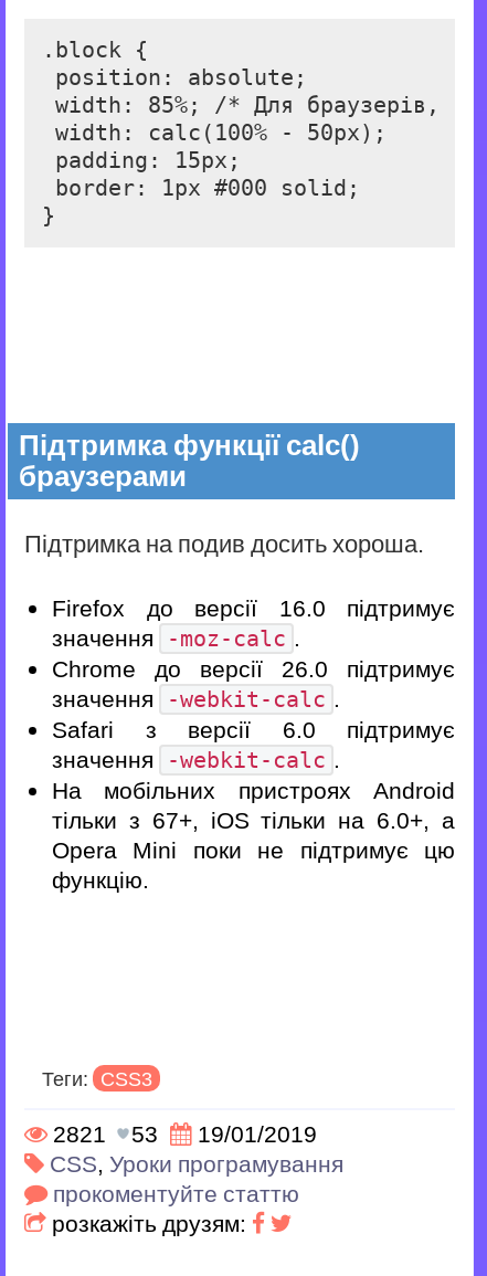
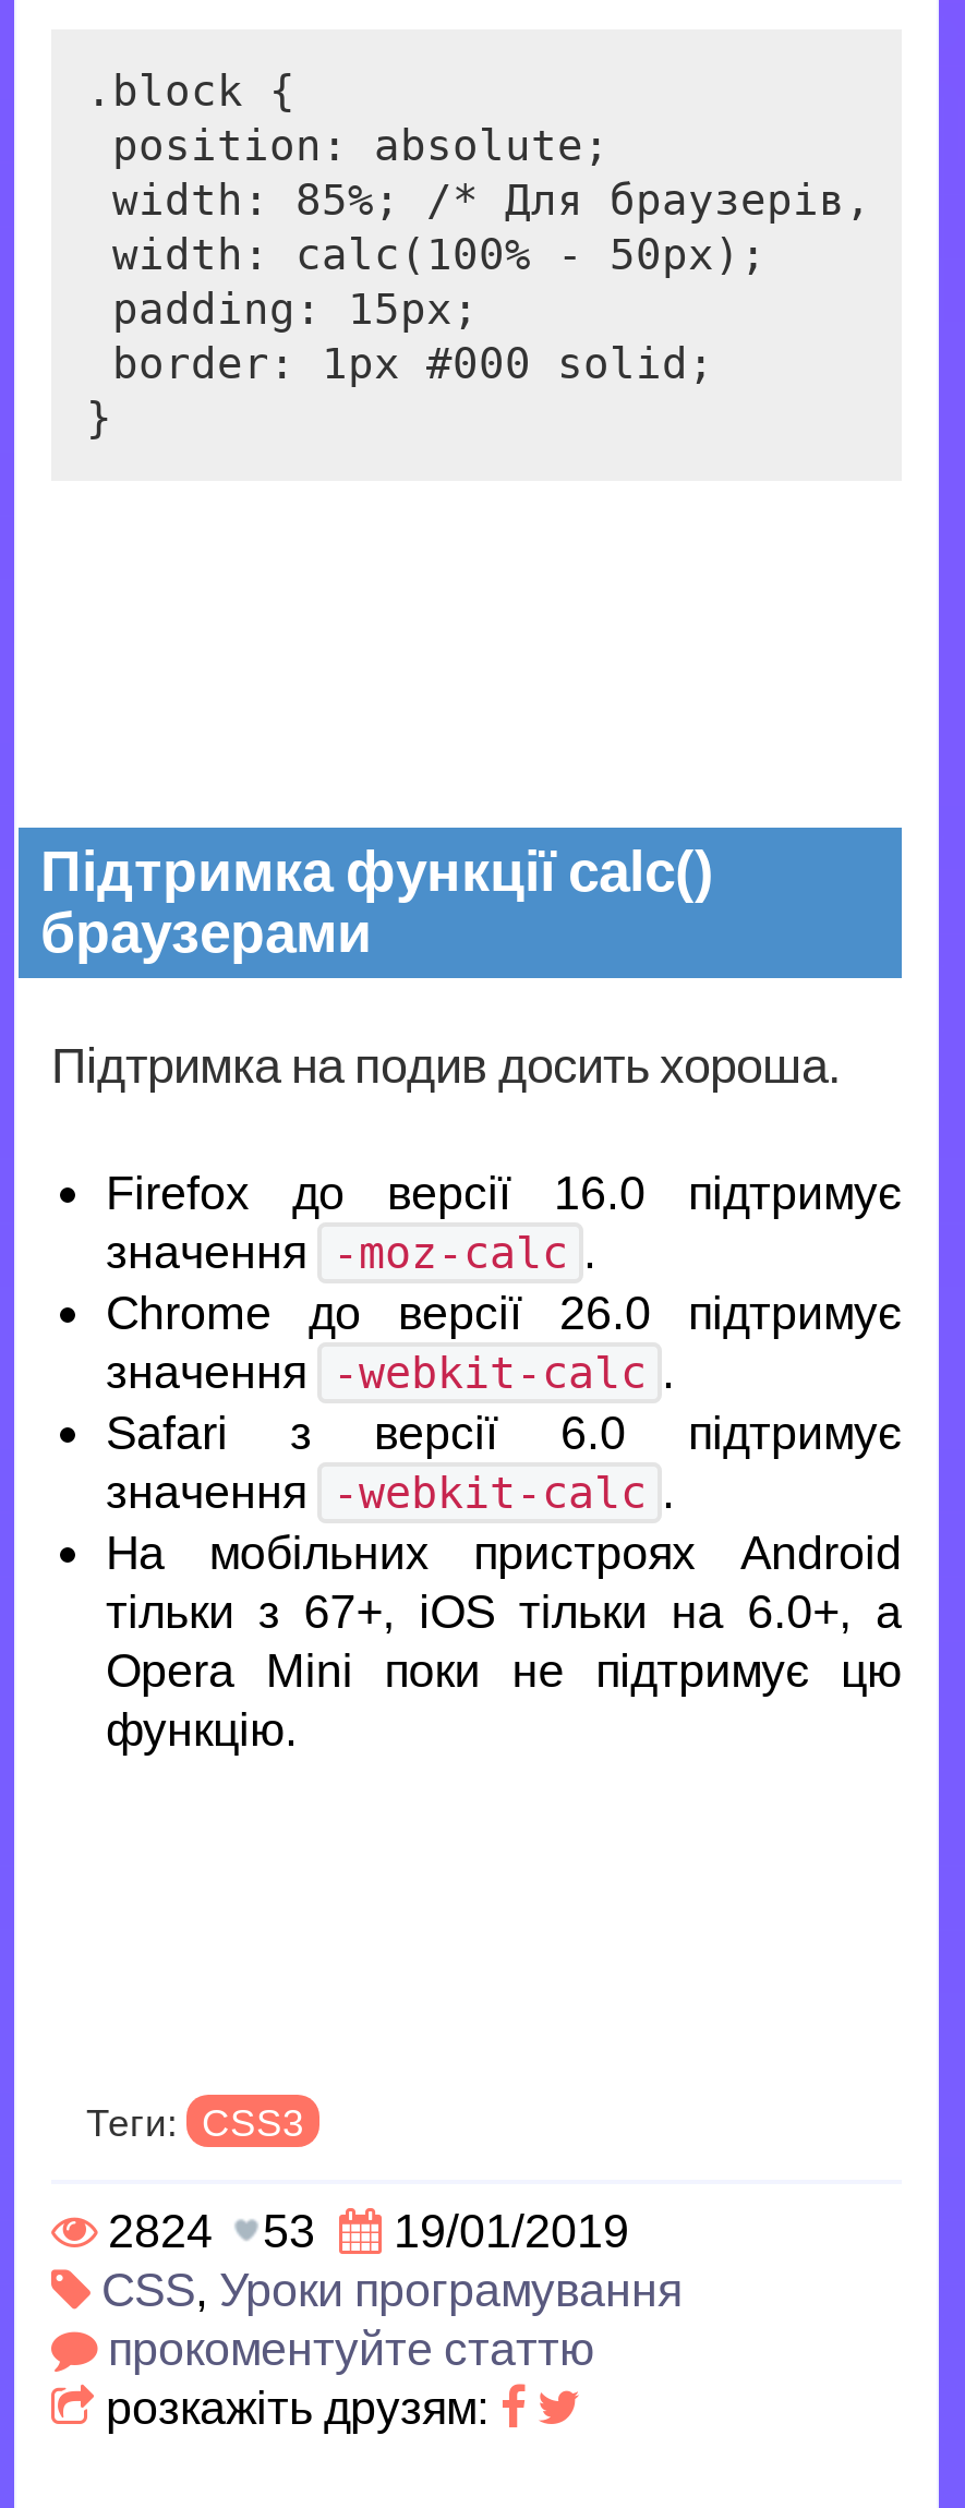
[47,1118,317,1148] 2821 53 19/01/2019 -> [97,2200,629,2259] 2824 53 19/01/2019

